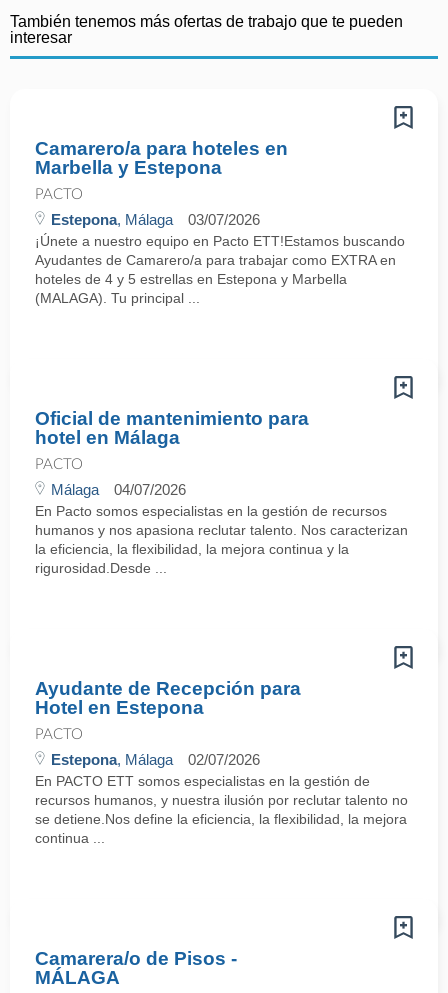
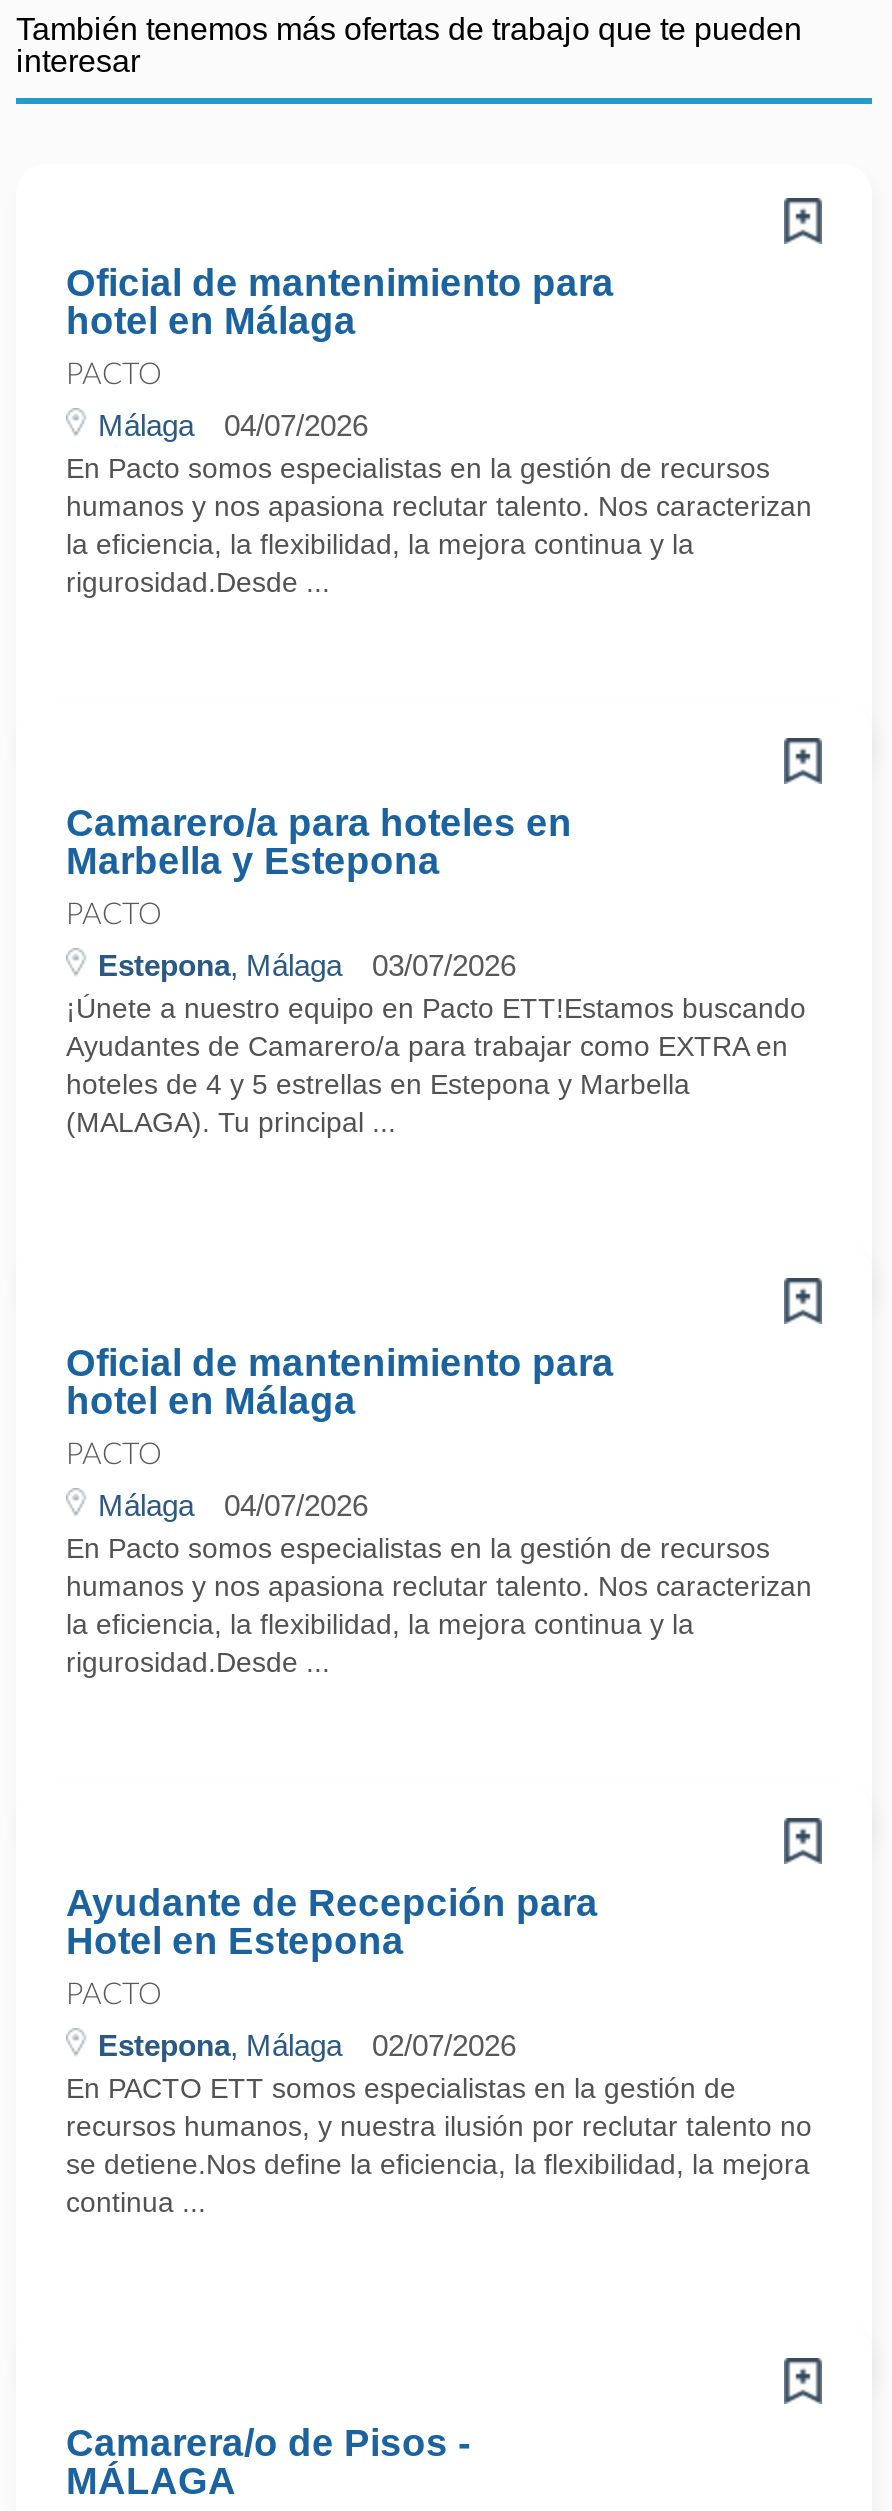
none -> [66,262,812,598] Oficial de mantenimiento para | hotel en Málaga | PACTO | Málaga | 04/07/2026 | En Pacto somos especialistas en la gestión de recursos | humanos y nos apasiona reclutar talento. Nos caracterizan | la eficiencia, la flexibilidad, la mejora continua y la | rigurosidad.Desde ...

